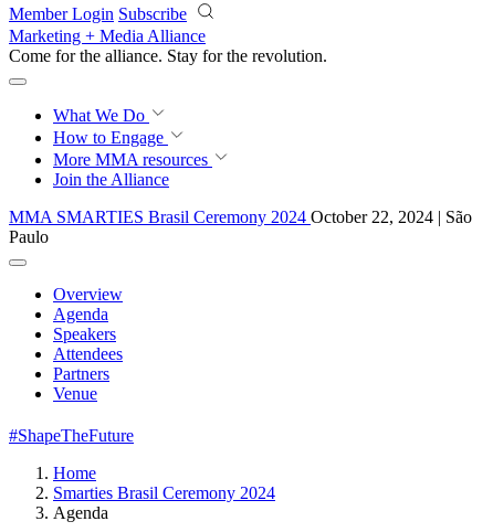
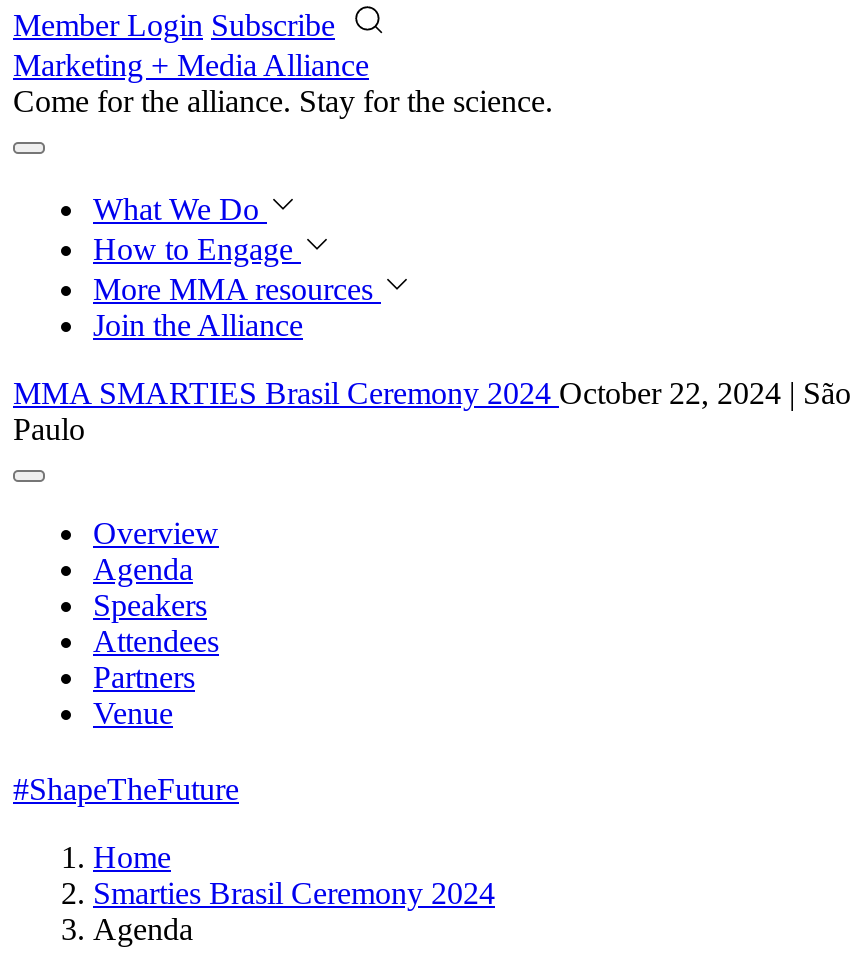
[9,46,327,65] Come for the alliance. Stay for the revolution. -> [13,84,601,118] Come for the alliance. Stay for the knowledge.

